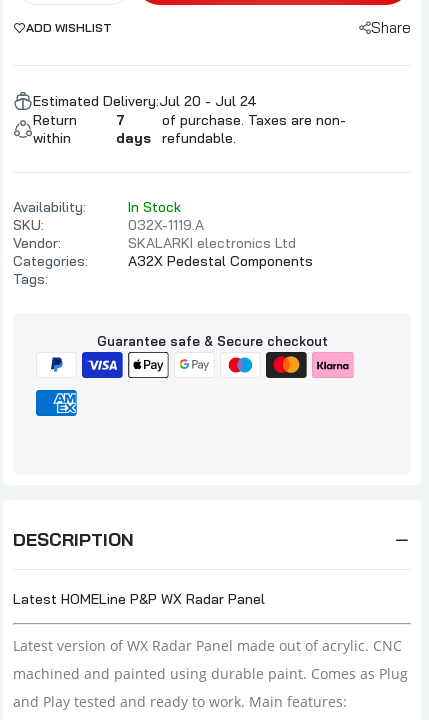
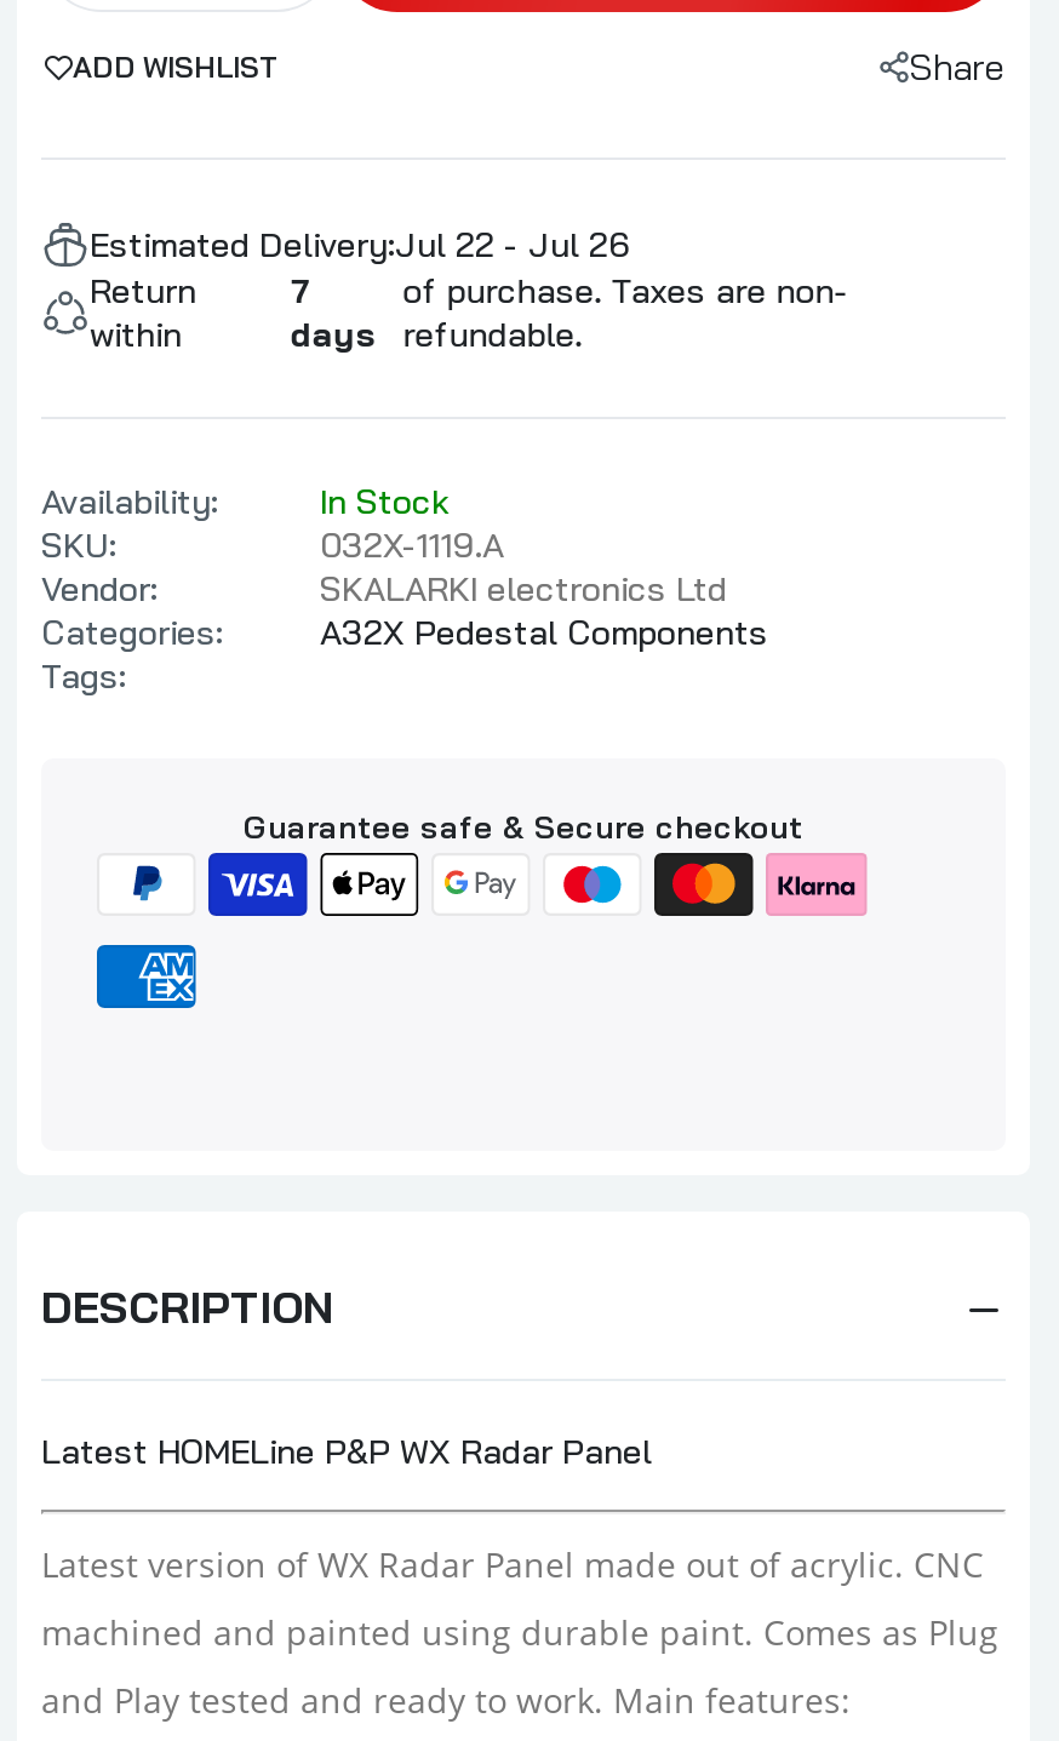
[33,92,257,110] Estimated Delivery:Jul 20 - Jul 24 -> [90,223,630,267] Estimated Delivery:Jul 22 - Jul 26

